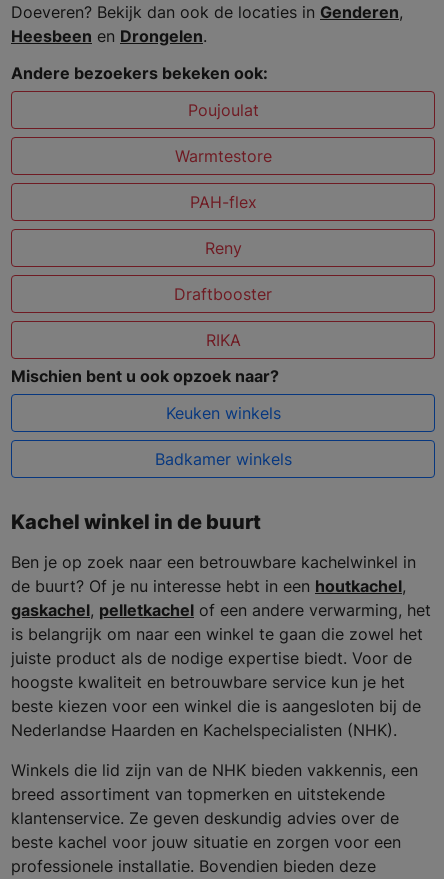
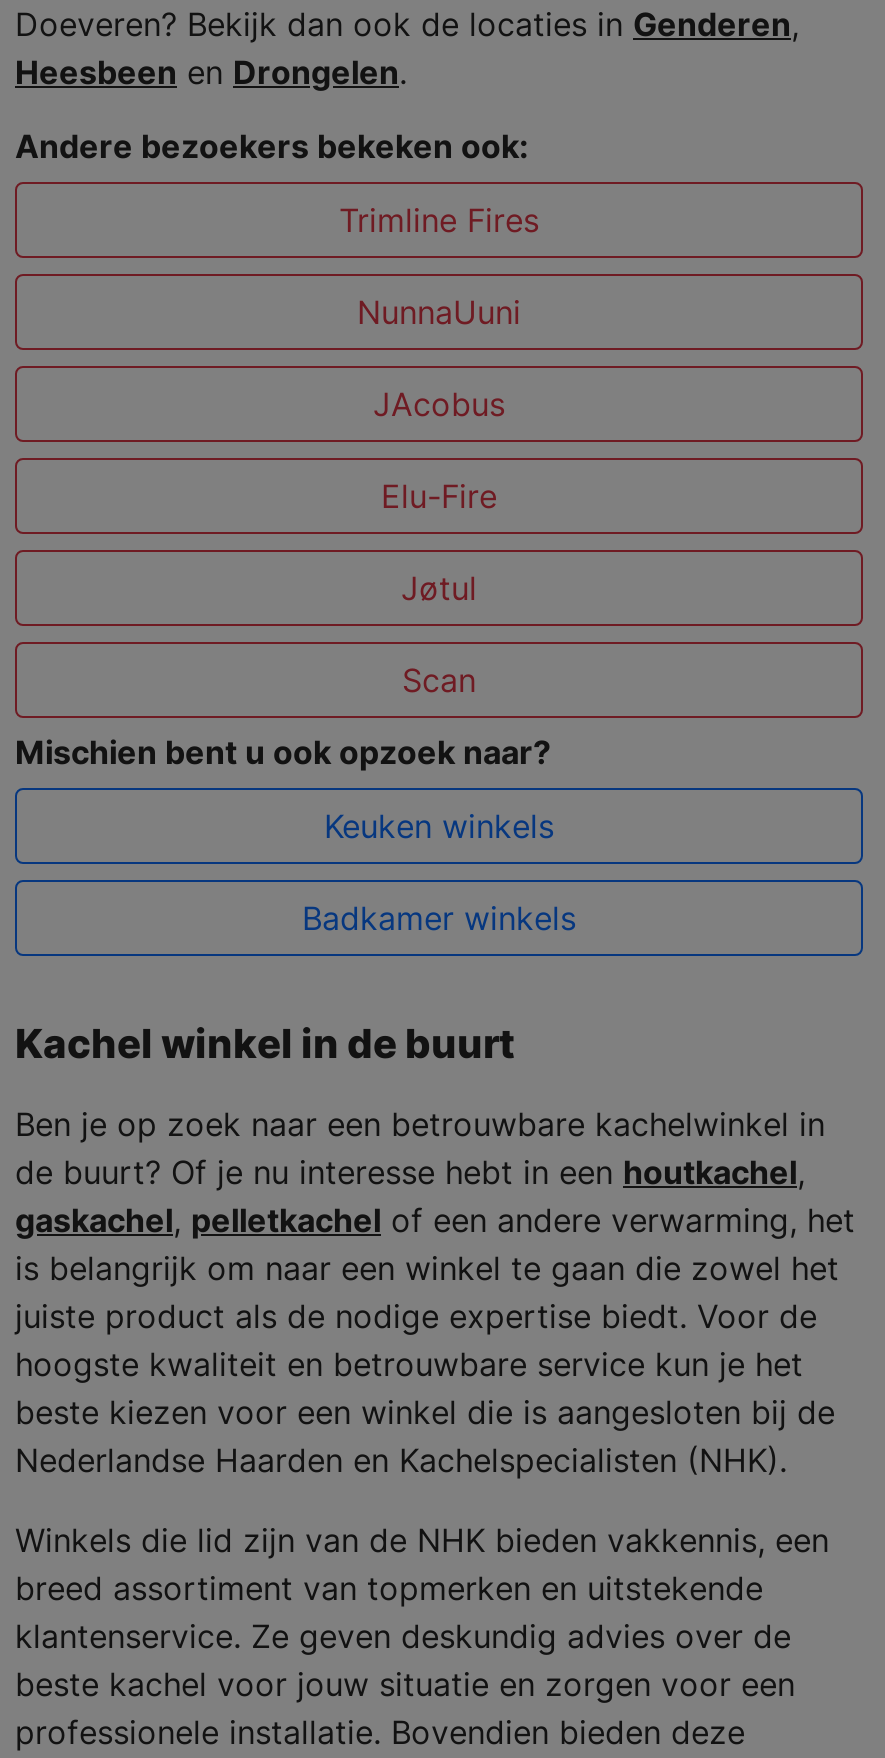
[187,100,258,120] Poujoulat -> [339,201,539,241] Trimline Fires
[174,146,271,166] Warmtestore -> [357,293,521,333] NunnaUuni
[189,192,256,212] PAH-flex -> [373,385,505,425] JAcobus
[204,238,241,258] Reny -> [381,477,497,517] Elu-Fire
[174,284,272,304] Draftbooster -> [401,569,477,609] Jøtul
[205,330,240,350] RIKA -> [402,661,476,701] Scan

